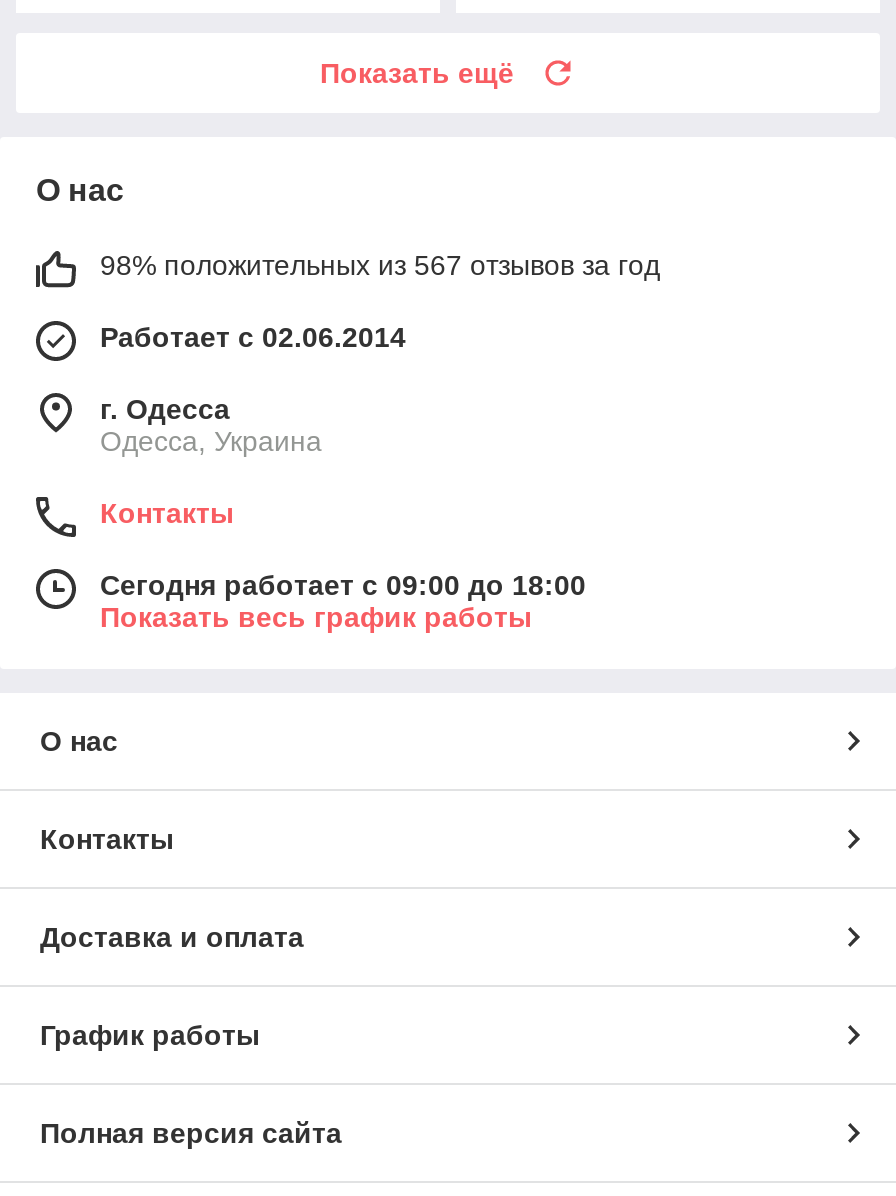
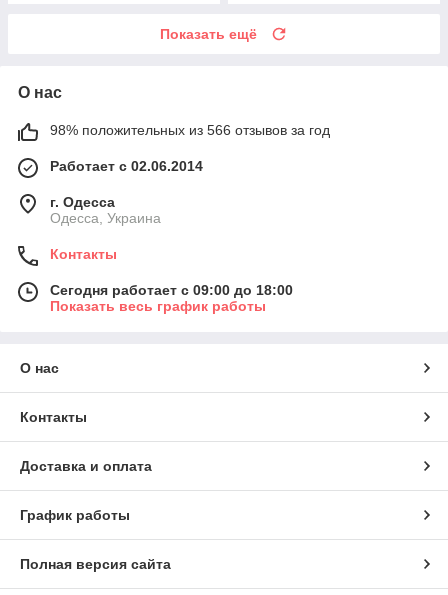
[100,250,660,282] 98% положительных из 567 отзывов за год -> [50,122,330,138] 98% положительных из 566 отзывов за год

